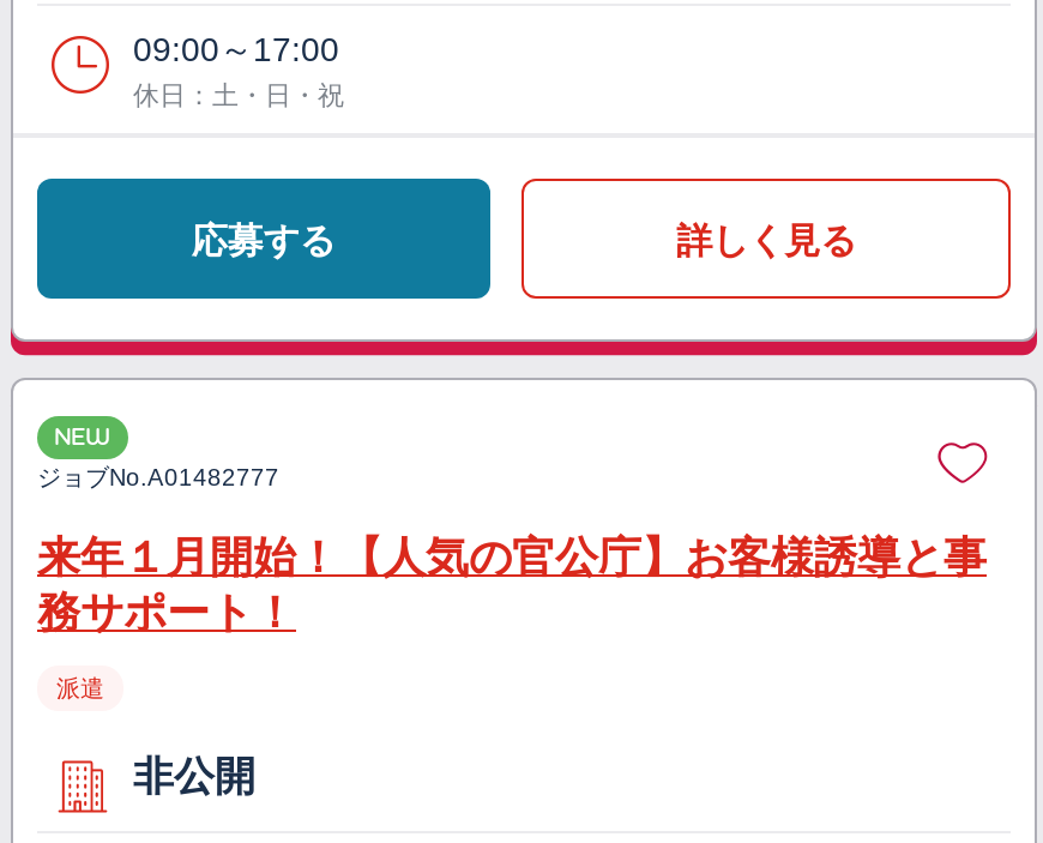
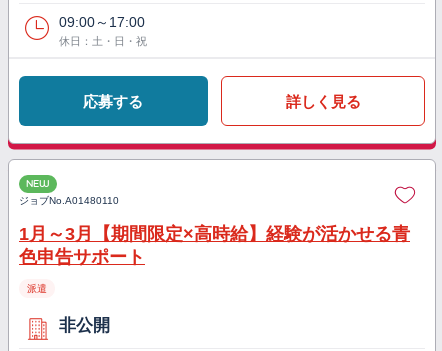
[37,465,279,491] ジョブNo. A01482777 -> [19,195,119,206] ジョブNo. A01480110
[37,534,987,637] 来年１月開始！【人気の官公庁】お客様誘導と事 | 務サポート！ -> [19,224,410,267] 1月～3月【期間限定×高時給】経験が活かせる青 | 色申告サポート

